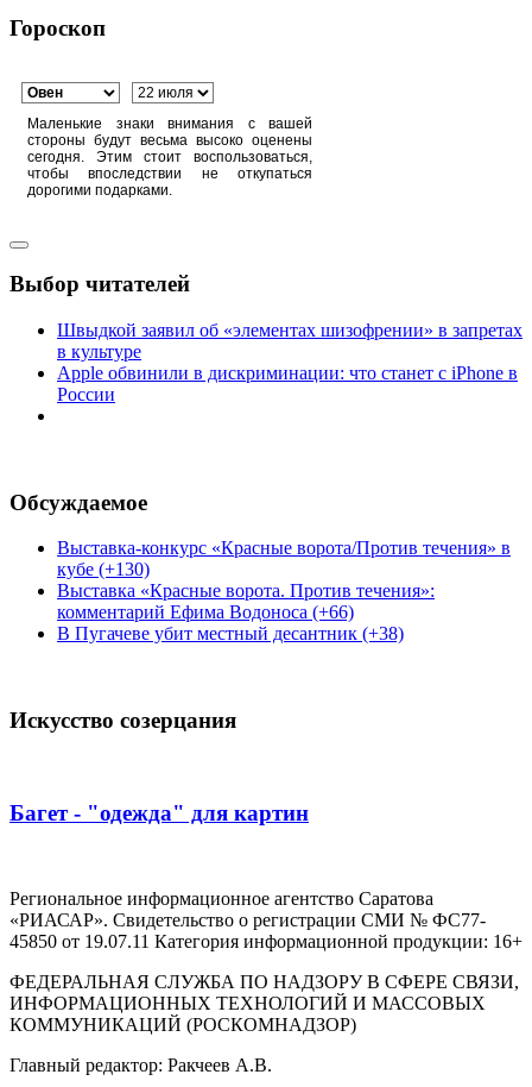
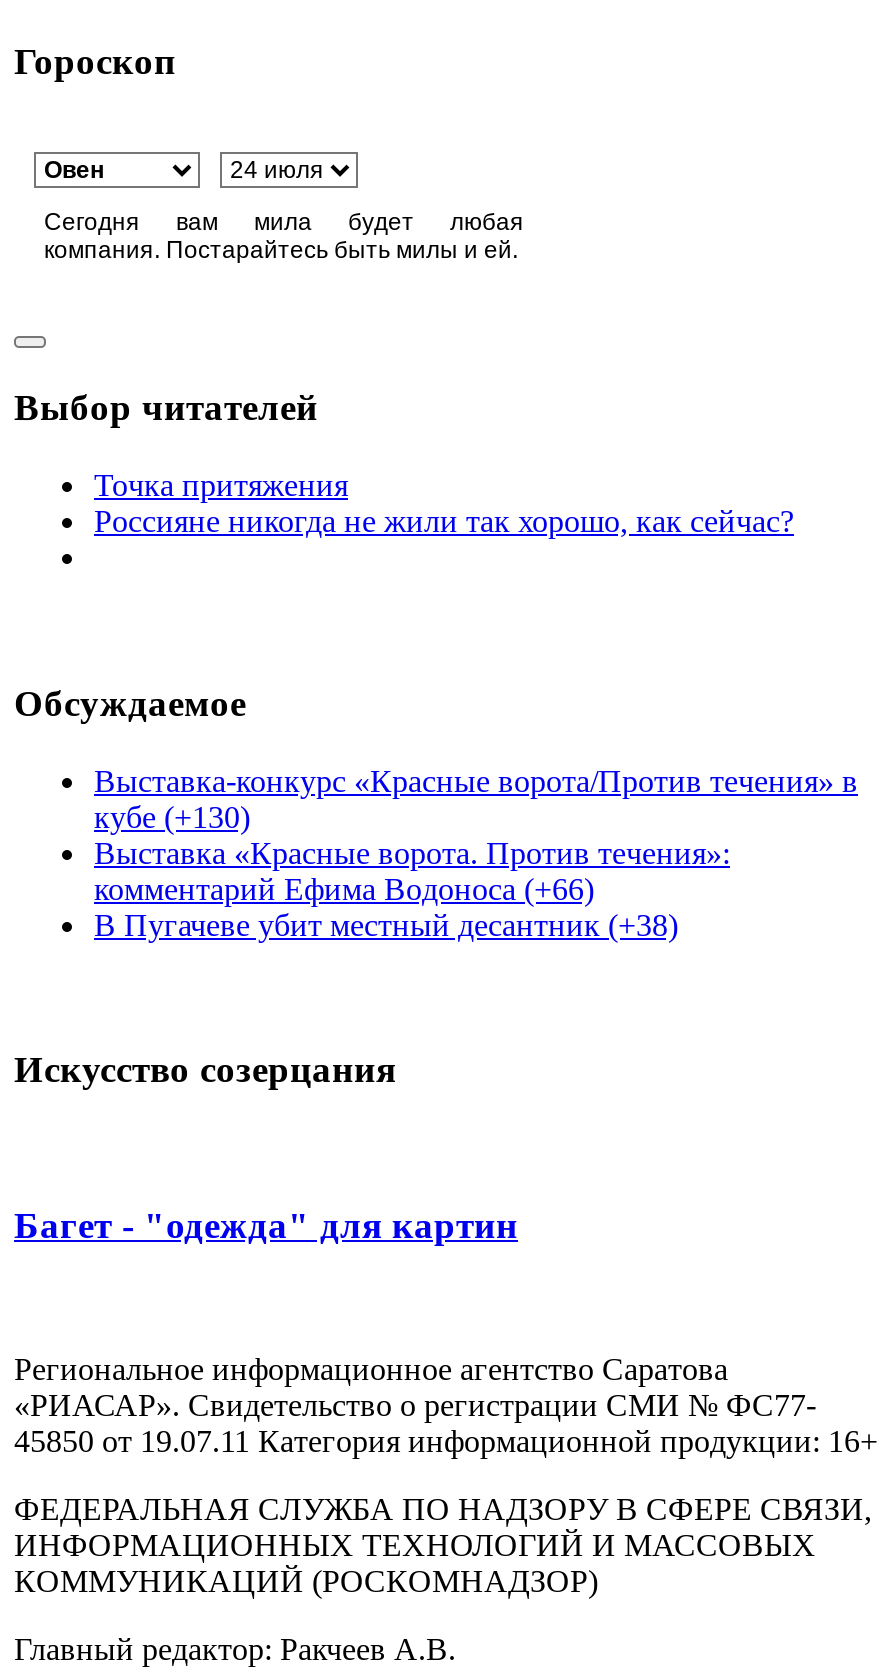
[27,115,312,198] Маленькие знаки внимания с вашей | стороны будут весьма высоко оценены | сегодня. Этим стоит воспользоваться, | чтобы впоследствии не откупаться | дорогими подарками. -> [44,207,524,263] Сегодня вам мила будет любая | компания. Постарайтесь быть милы и ей.
[57,320,522,404] Швыдкой заявил об «элементах шизофрении» в запретах | в культуре | Apple обвинили в дискриминации: что станет с iPhone в | России -> [94,468,794,538] Точка притяжения | Россияне никогда не жили так хорошо, как сейчас?

